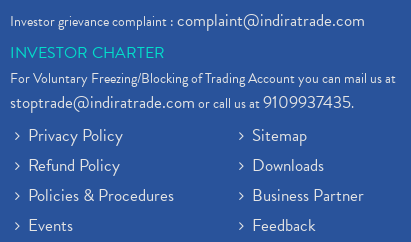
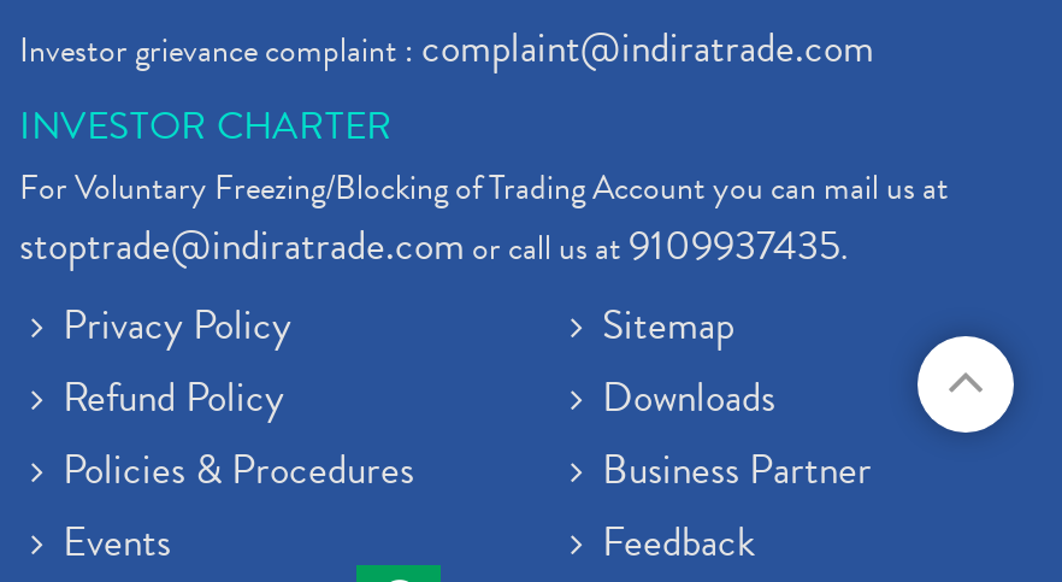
none -> [915,334,1016,435] [image]

